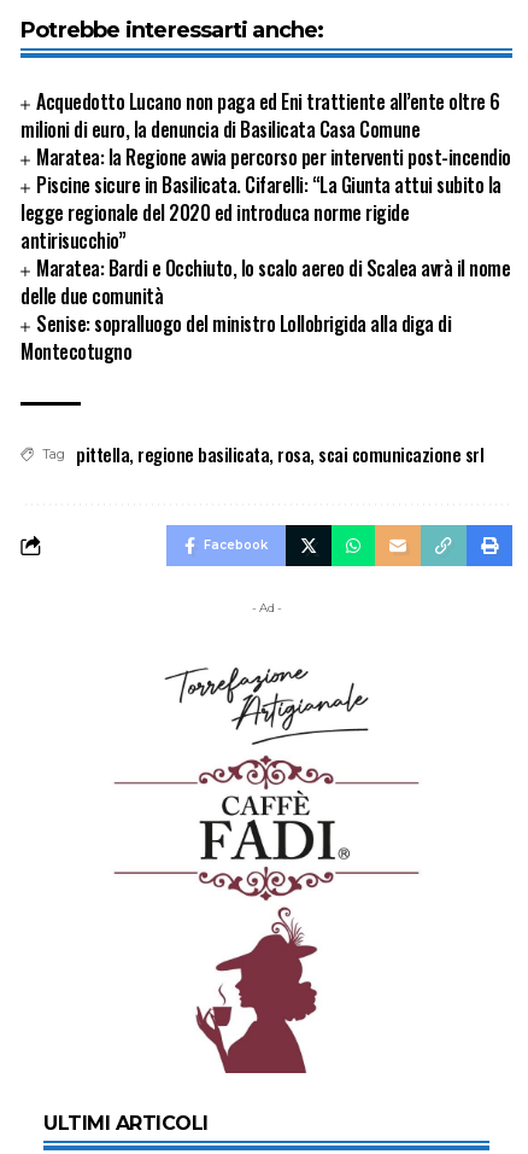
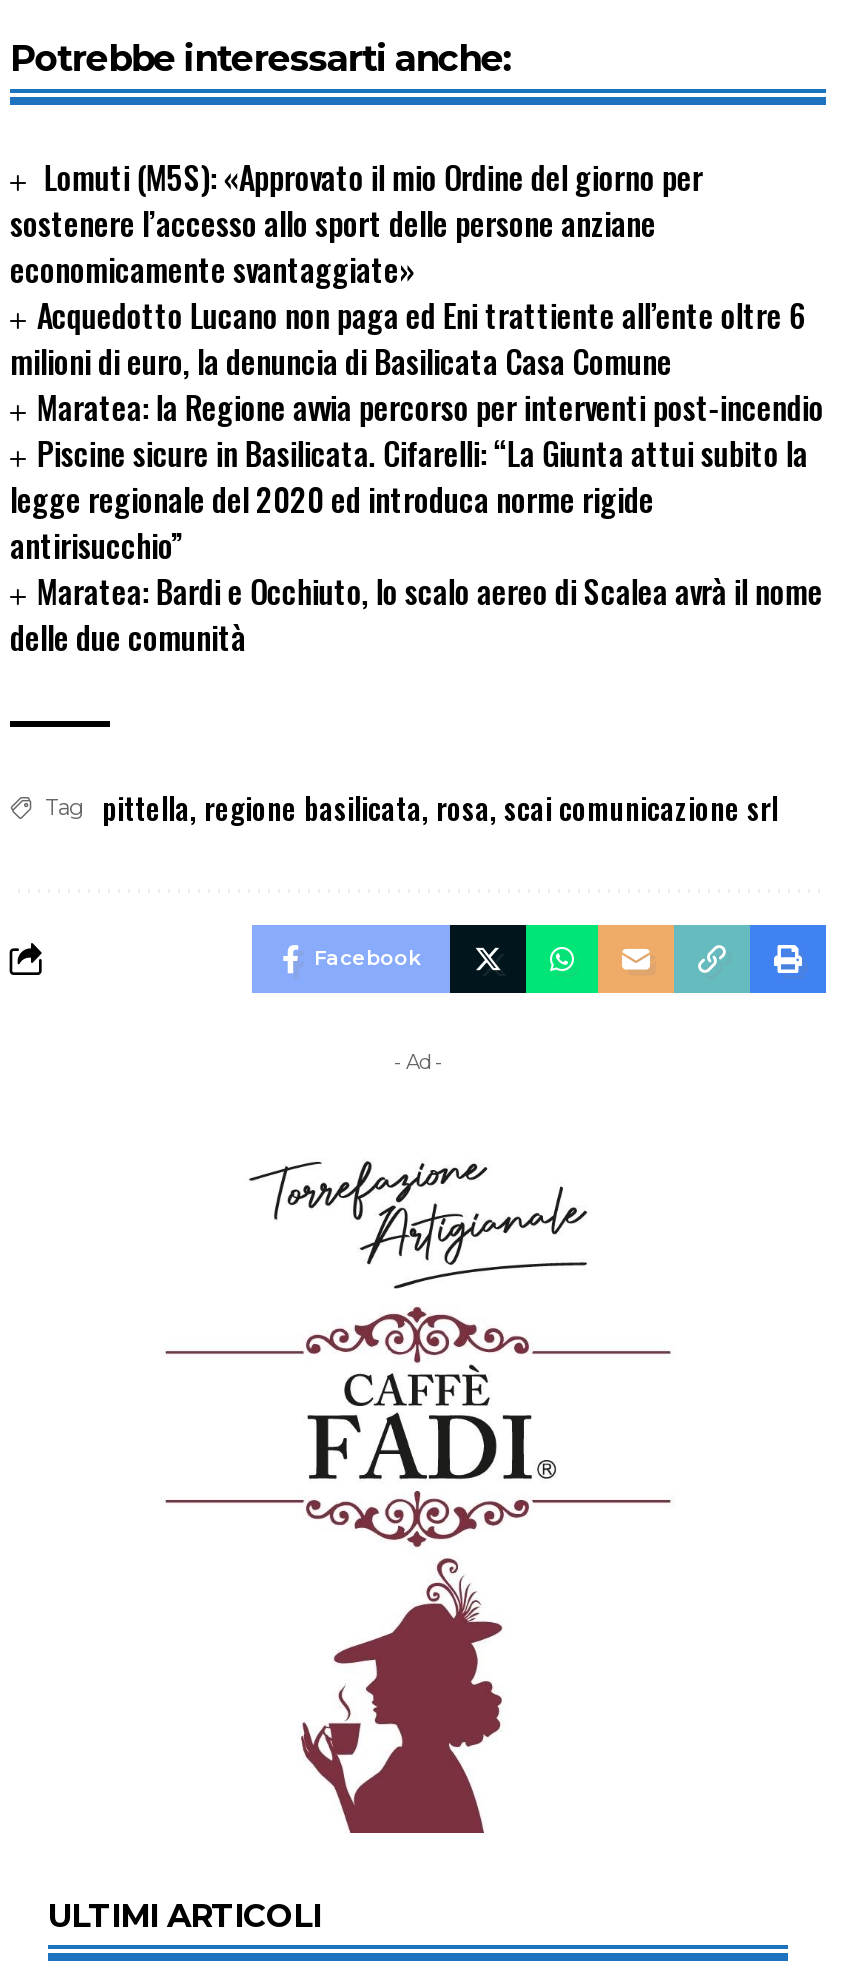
none -> [10,154,703,294] Lomuti (M5S): «Approvato il mio Ordine del giorno per | sostenere l’accesso allo sport delle persone anziane | economicamente svantaggiate»
moved [20,88,511,311] -> [10,292,824,662]: Acquedotto Lucano non paga ed Eni trattiente all’ente oltre 6 | milioni di euro, la denuncia di Basilicata Casa Comune | Maratea: la Regione avvia percorso per interventi post-incendio | Piscine sicure in Basilicata. Cifarelli: “La Giunta attui subito la | legge regionale del 2020 ed introduca norme rigide | antirisucchio” | Maratea: Bardi e Occhiuto, lo scalo aereo di Scalea avrà il nome | delle due comunità
[20,310,451,366] Senise: sopralluogo del ministro Lollobrigida alla diga di | Montecotugno -> none

